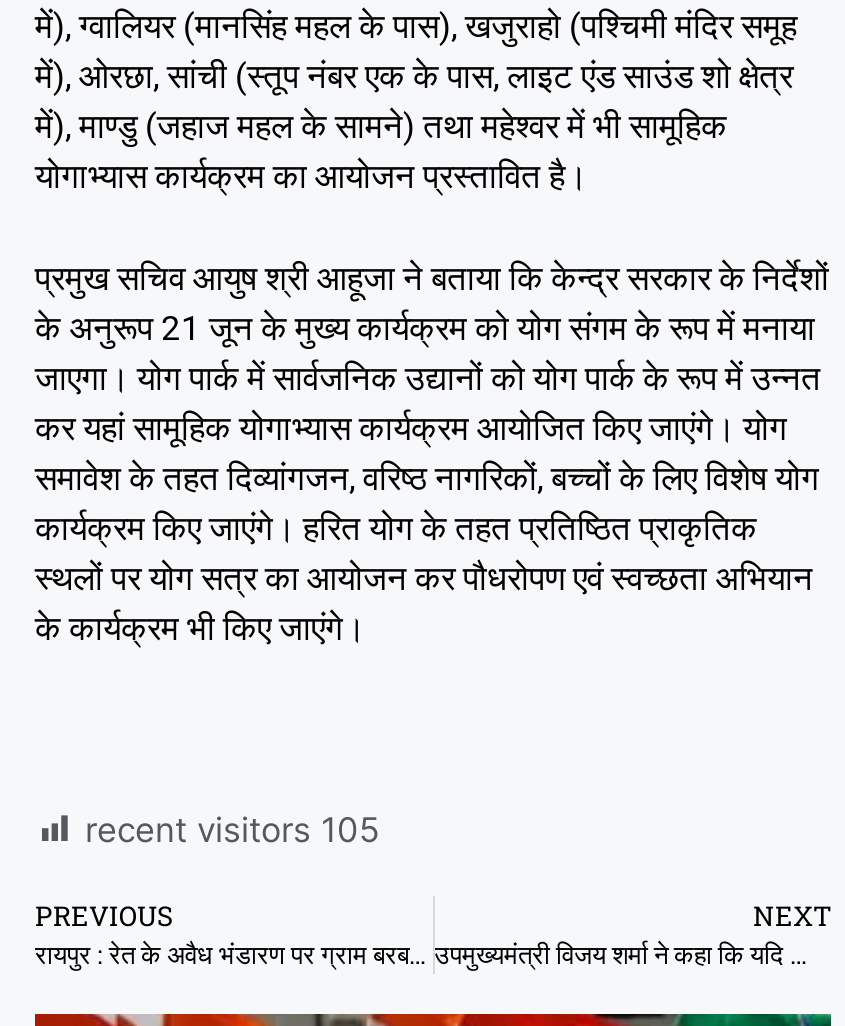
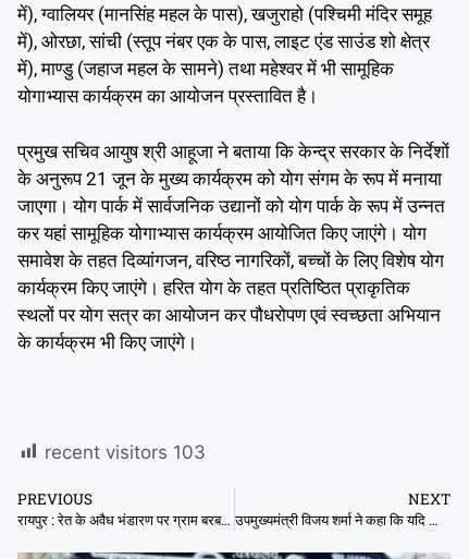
[85,810,379,850] recent visitors 105 -> [45,441,206,463] recent visitors 103

